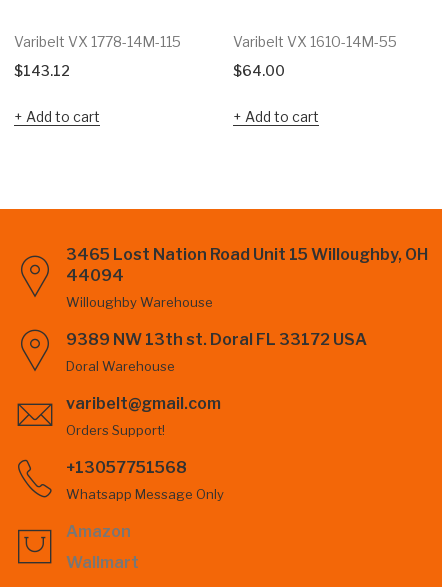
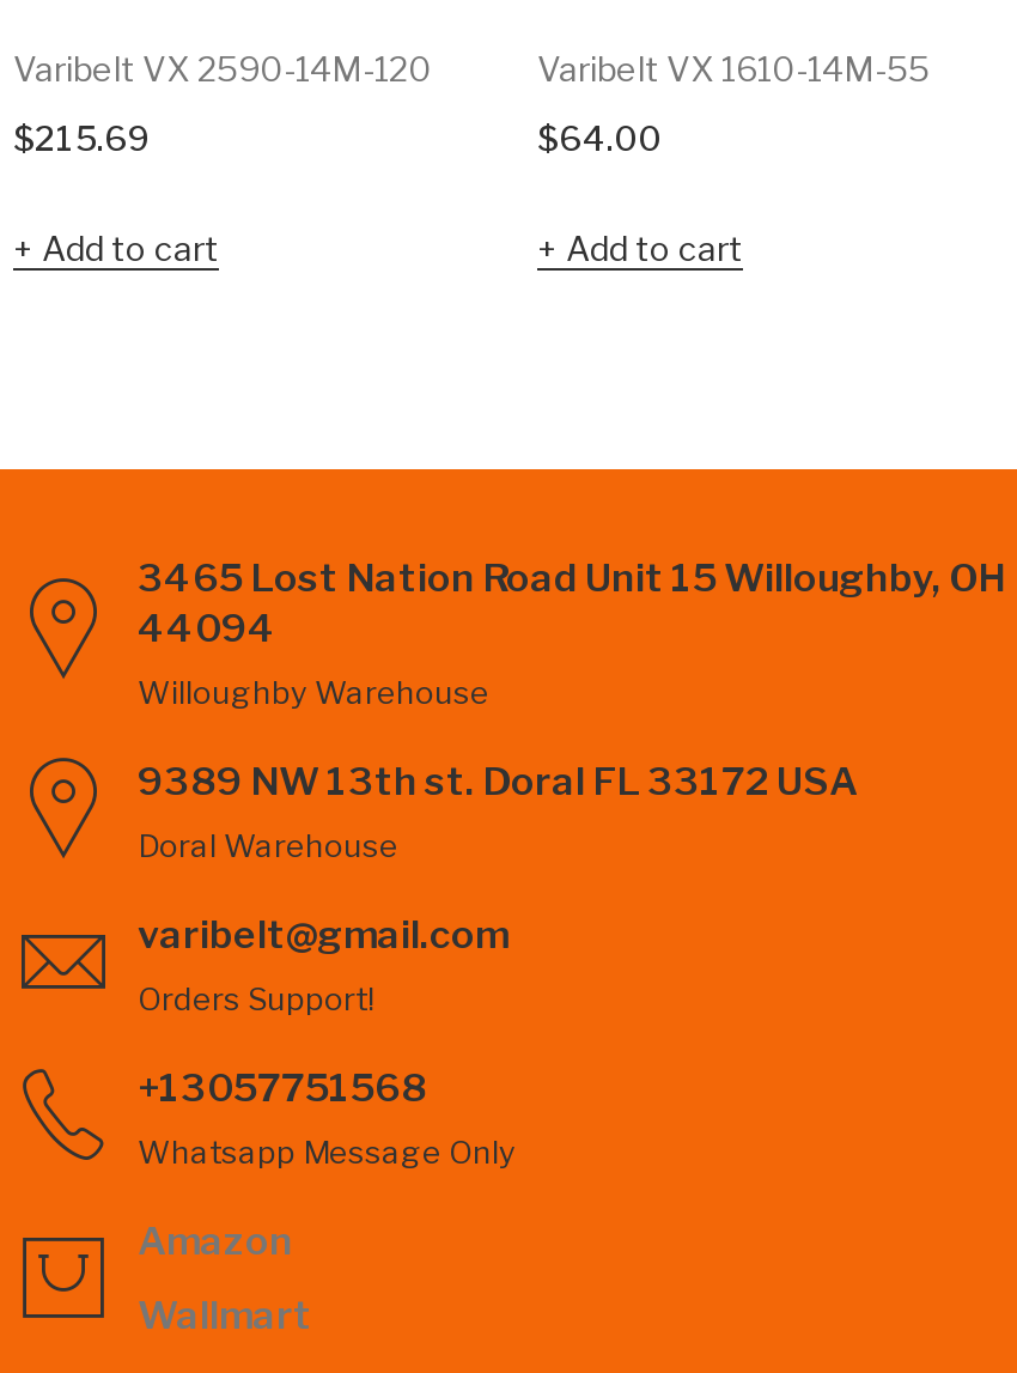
[14,33,181,50] Varibelt VX 1778-14M-115 -> [13,47,432,88] Varibelt VX 2590-14M-120
[14,62,70,79] $143.12 -> [13,117,150,157] $215.69

